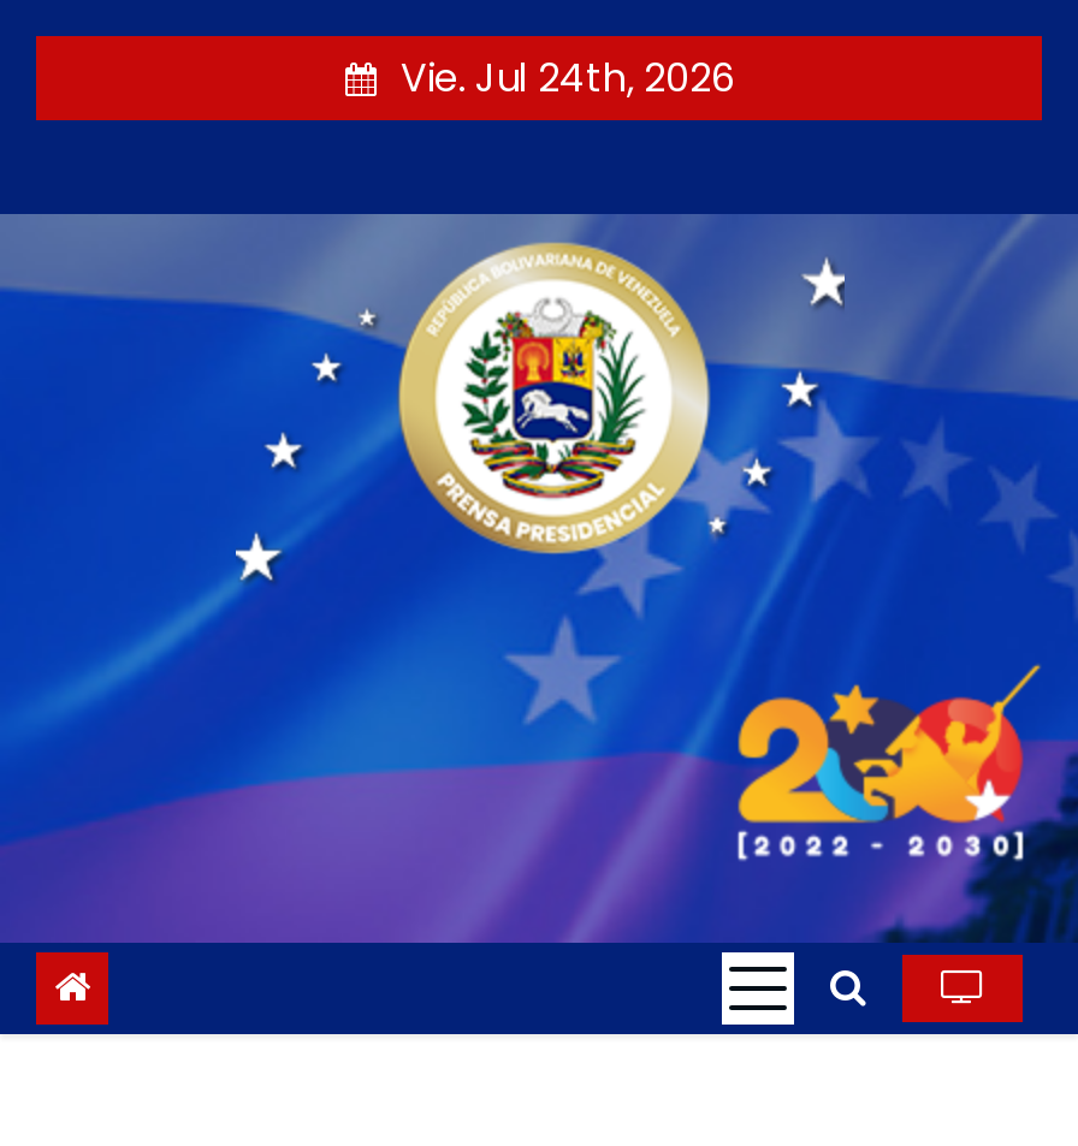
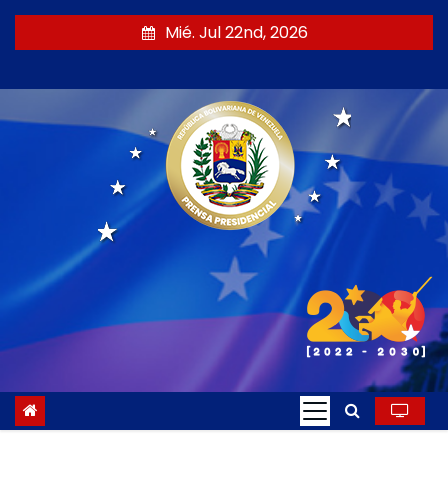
[401,51,735,106] Vie. Jul 24th, 2026 -> [164,21,307,44] Mié. Jul 22nd, 2026

